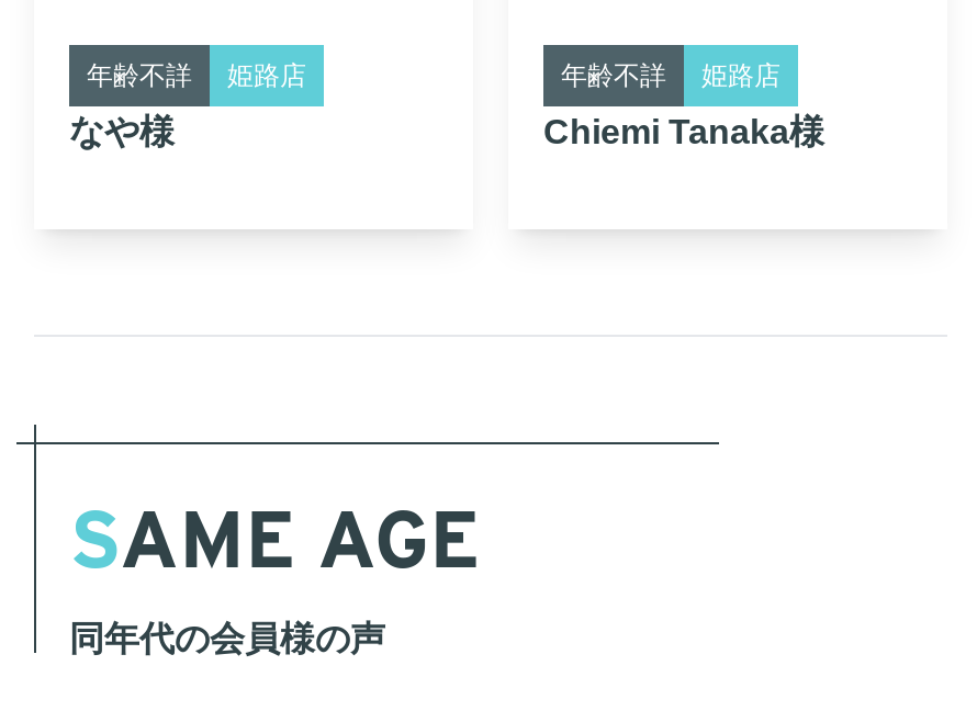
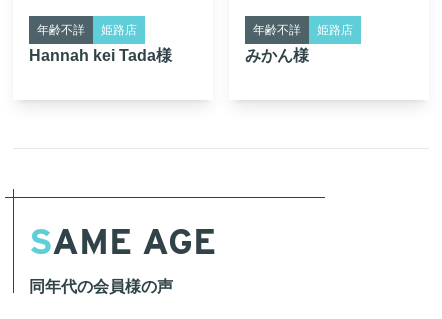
[69,114,175,151] なや様 -> [29,47,172,64] Hannah kei Tada様
[543,114,824,151] Chiemi Tanaka様 -> [245,47,309,64] みかん様

